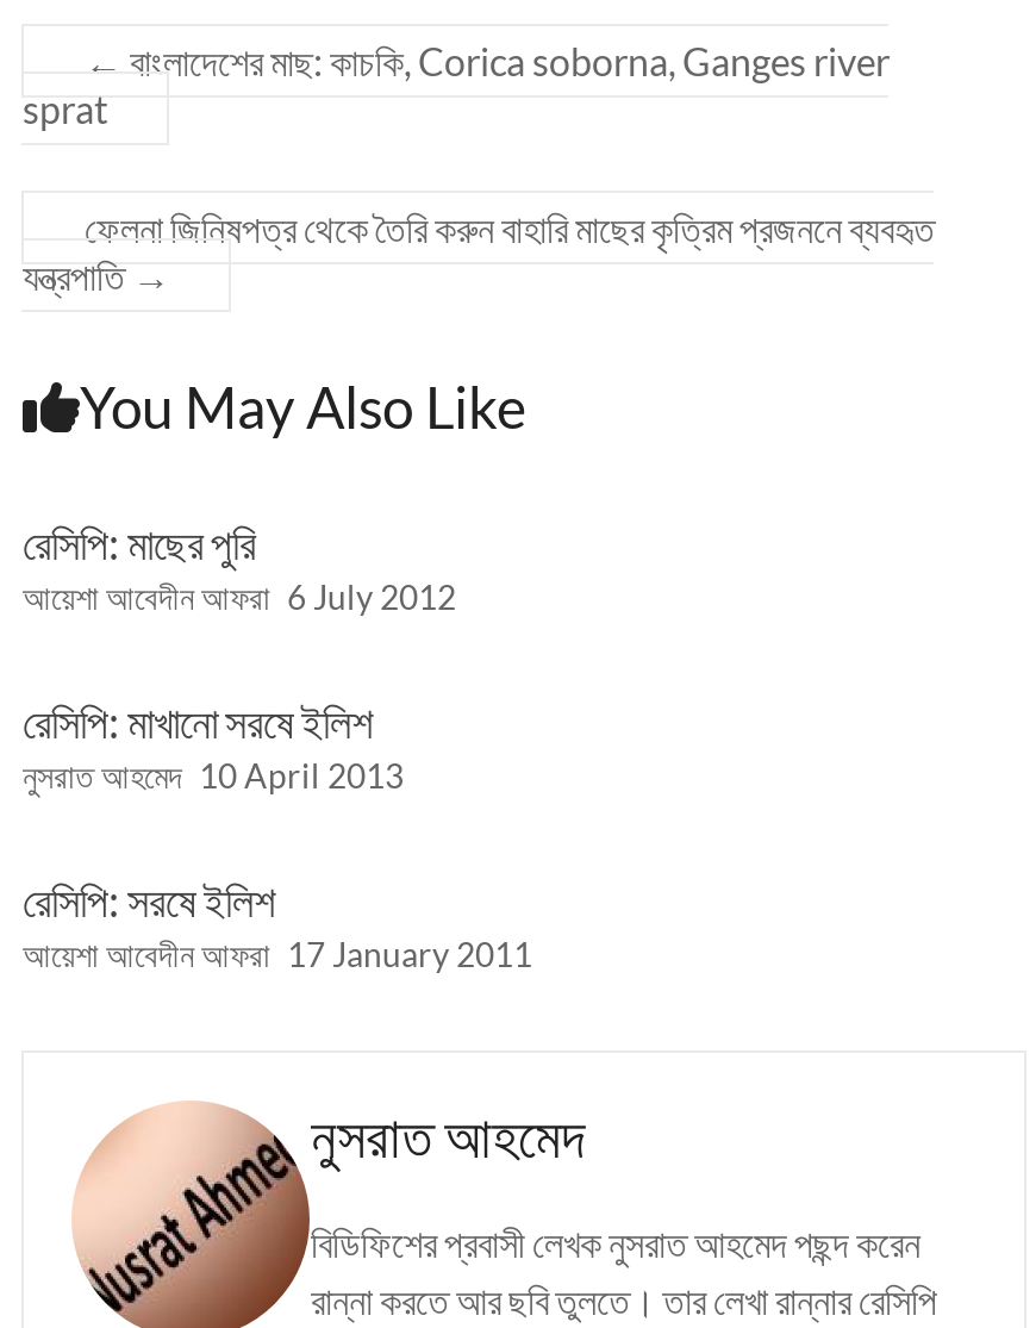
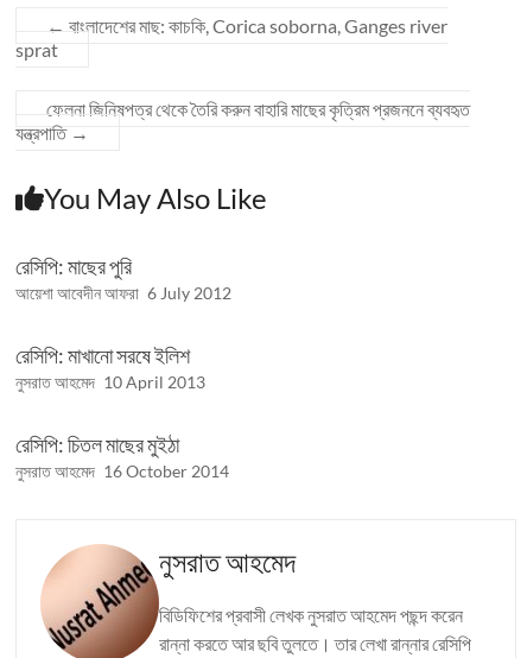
[22,874,532,974] রেসিপি: সরষে ইলিশ | আয়েশা আবেদীন আফরা 17 January 2011 -> [16,432,230,482] রেসিপি: চিতল মাছের মুইঠা | নুসরাত আহমেদ 16 October 2014

